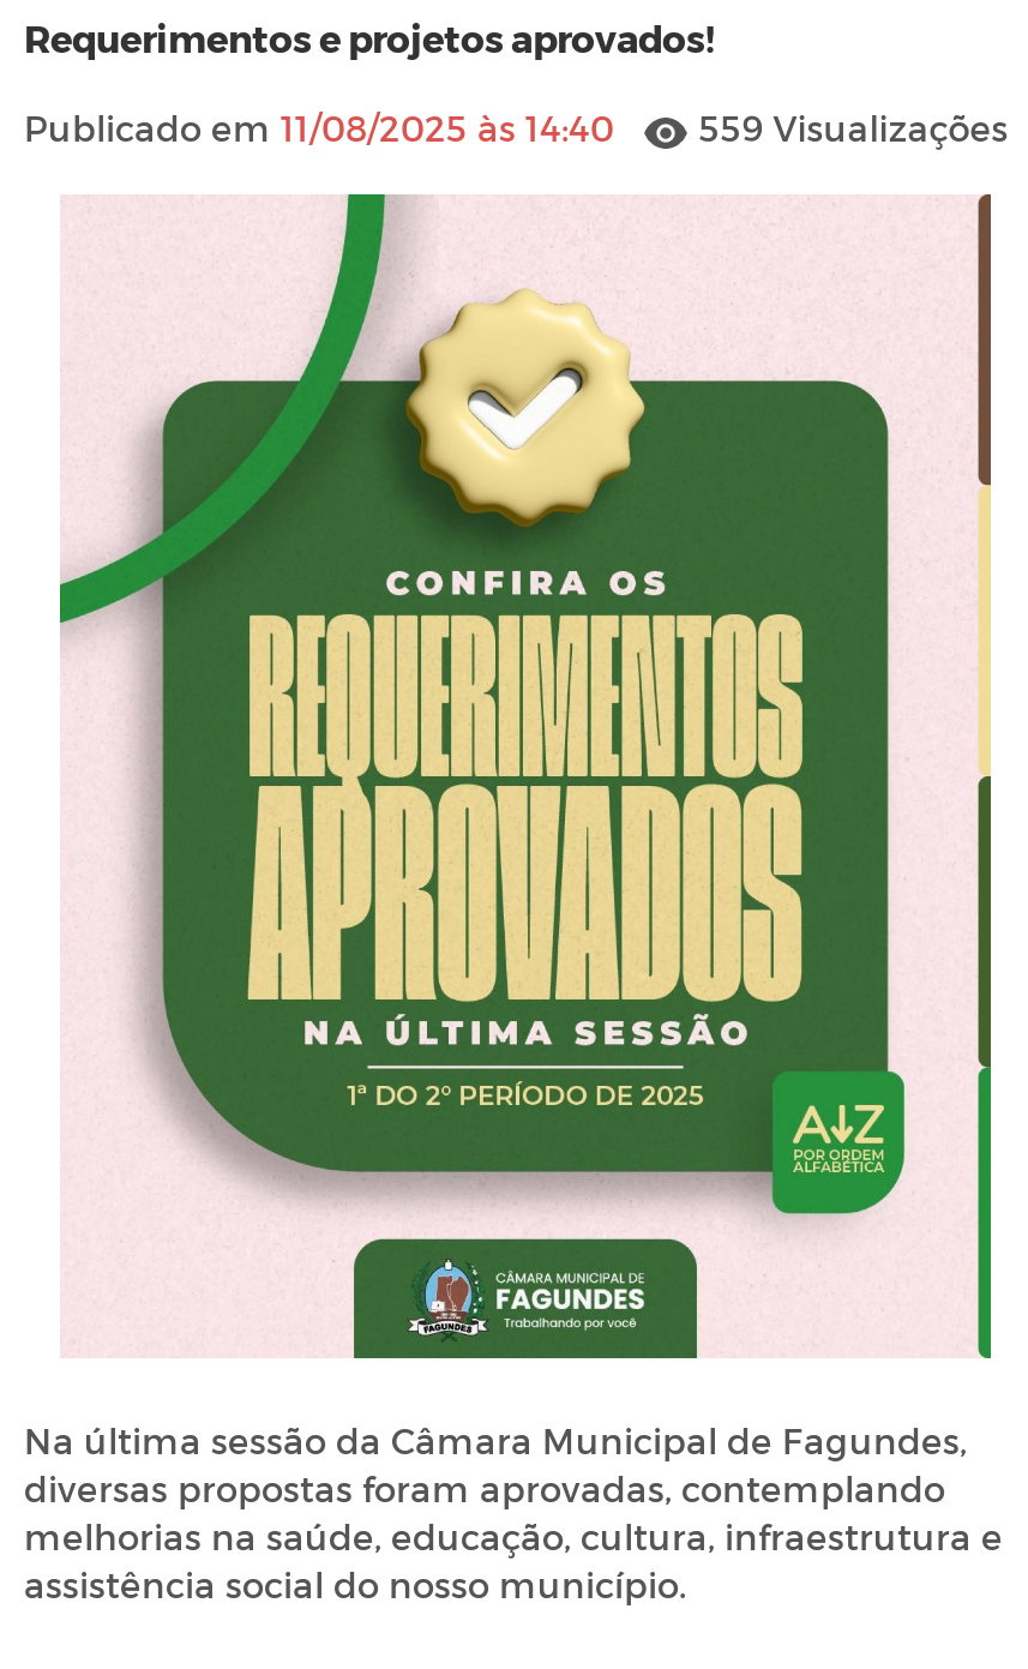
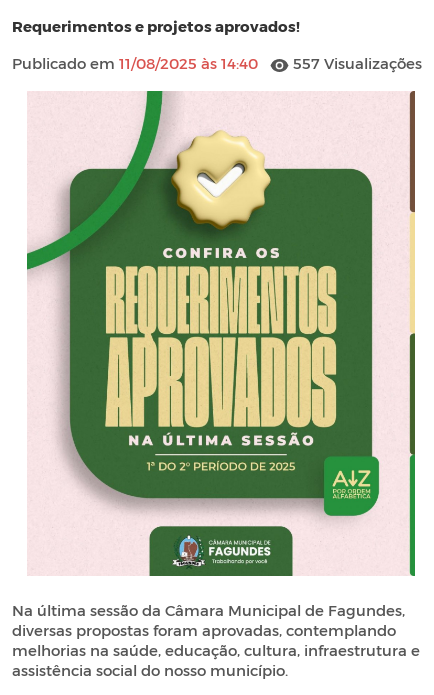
[689,106,1008,149] 559 Visualizações -> [289,54,422,72] 557 Visualizações

